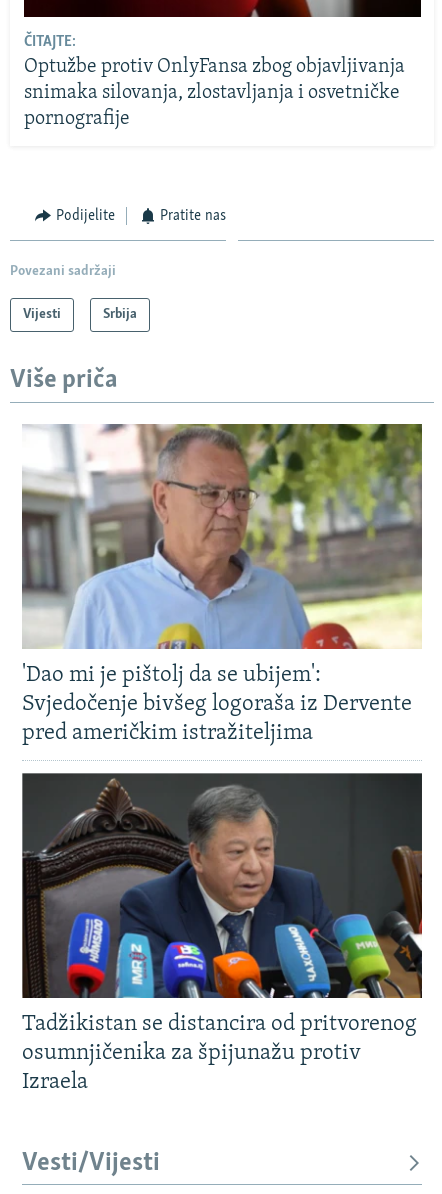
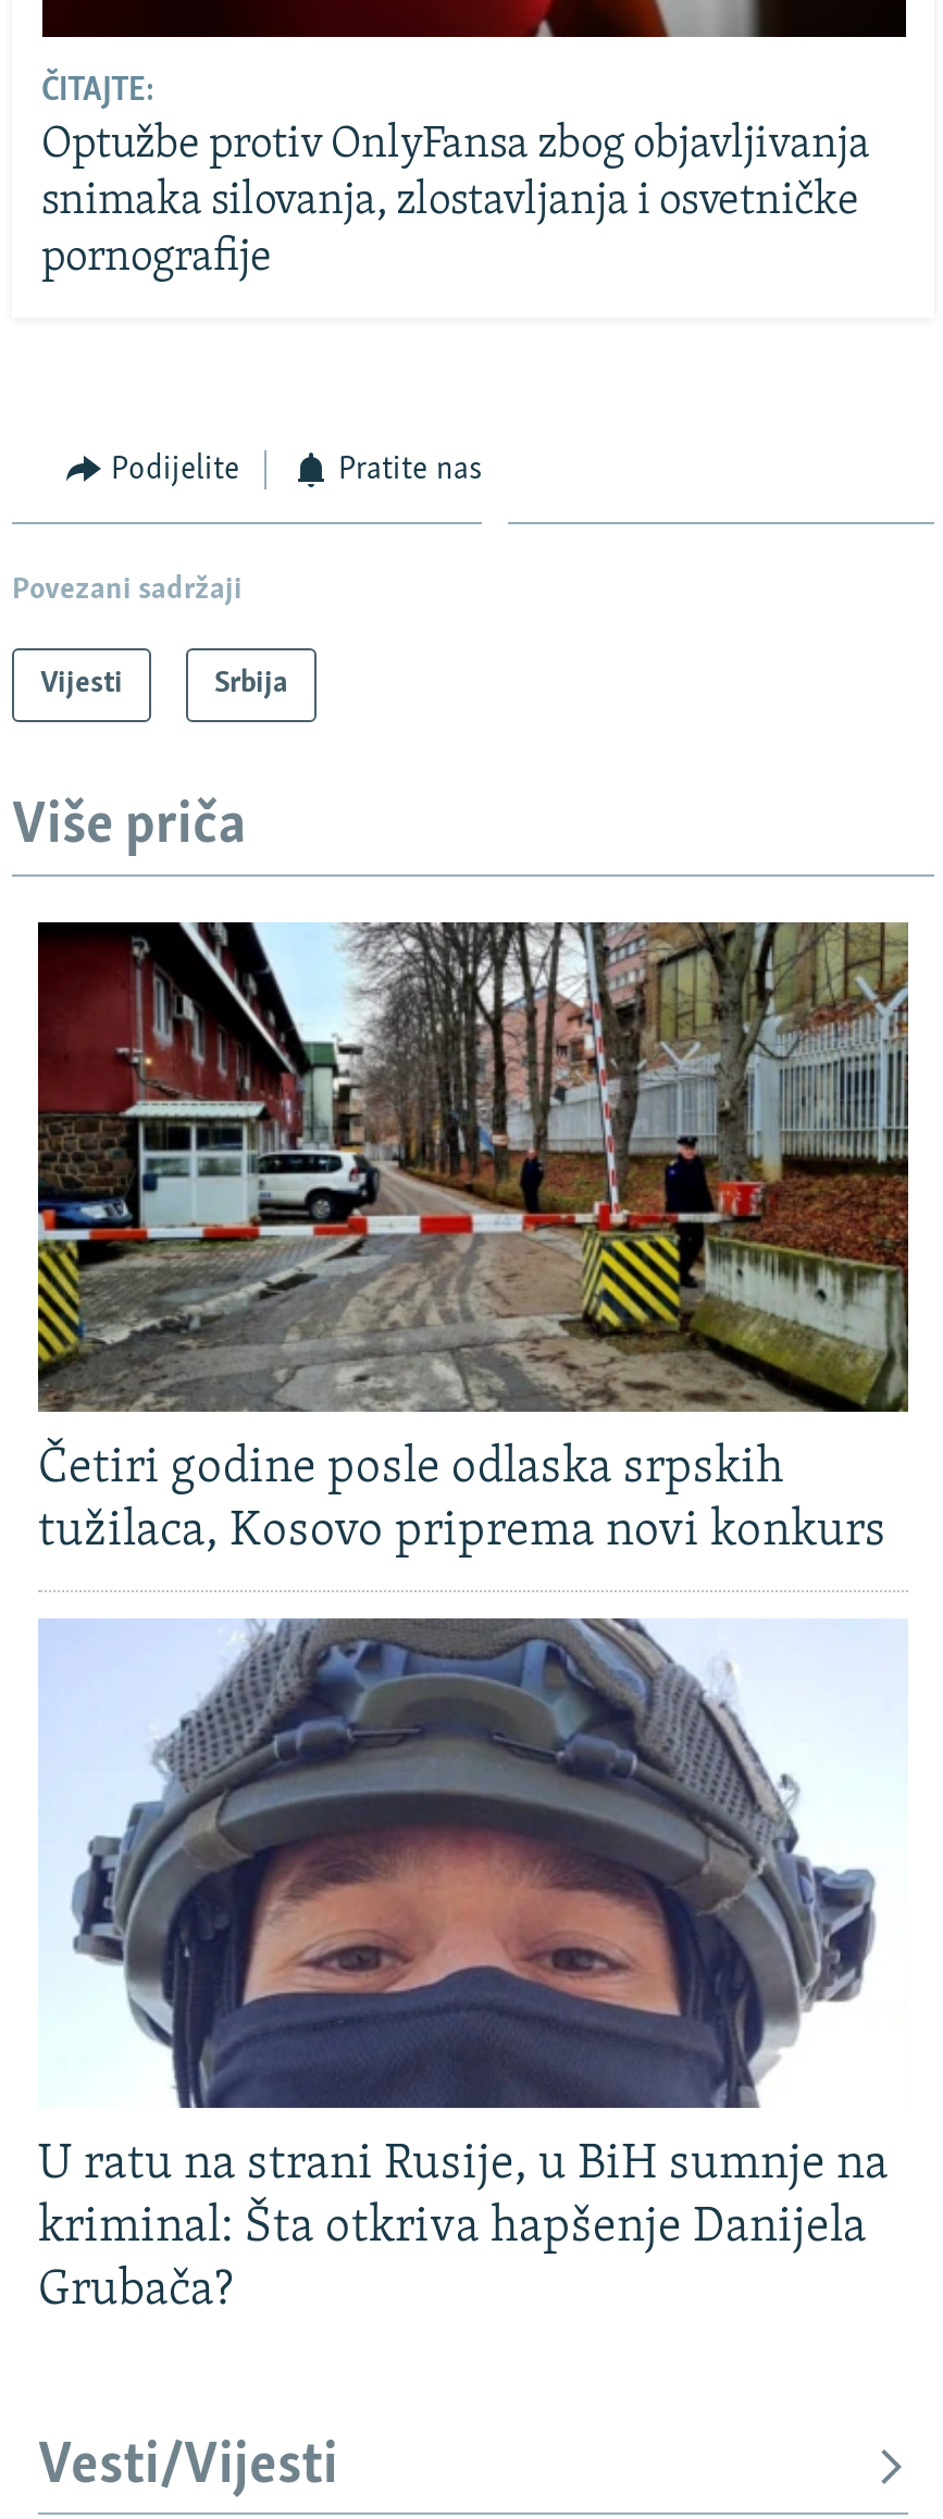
[21,423,422,745] [image] | 'Dao mi je pištolj da se ubijem': | Svjedočenje bivšeg logoraša iz Dervente | pred američkim istražiteljima -> [36,920,910,1557] [image] | Četiri godine posle odlaska srpskih | tužilaca, Kosovo priprema novi konkurs
[21,772,423,1094] [image] | Tadžikistan se distancira od pritvorenog | osumnjičenika za špijunažu protiv | Izraela -> [38,1621,908,2316] [image] | U ratu na strani Rusije, u BiH sumnje na | kriminal: Šta otkriva hapšenje Danijela | Grubača?

